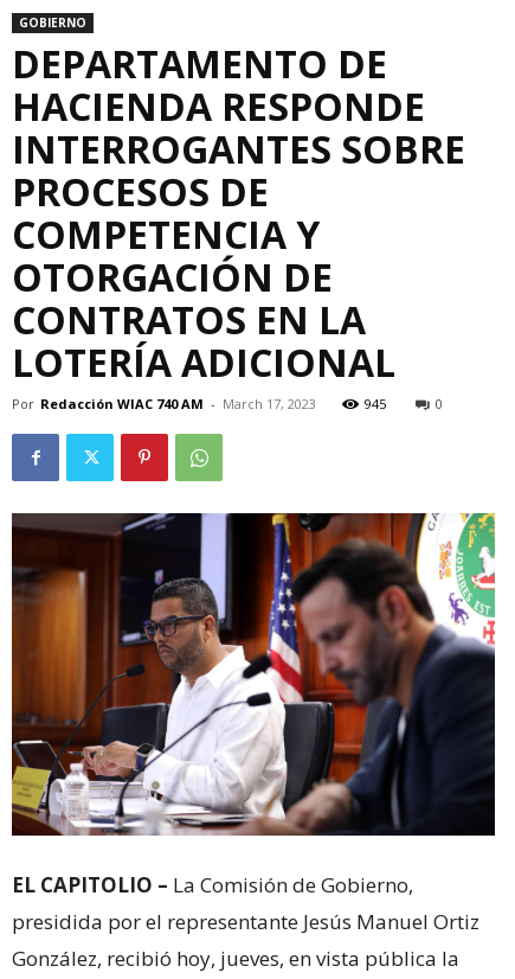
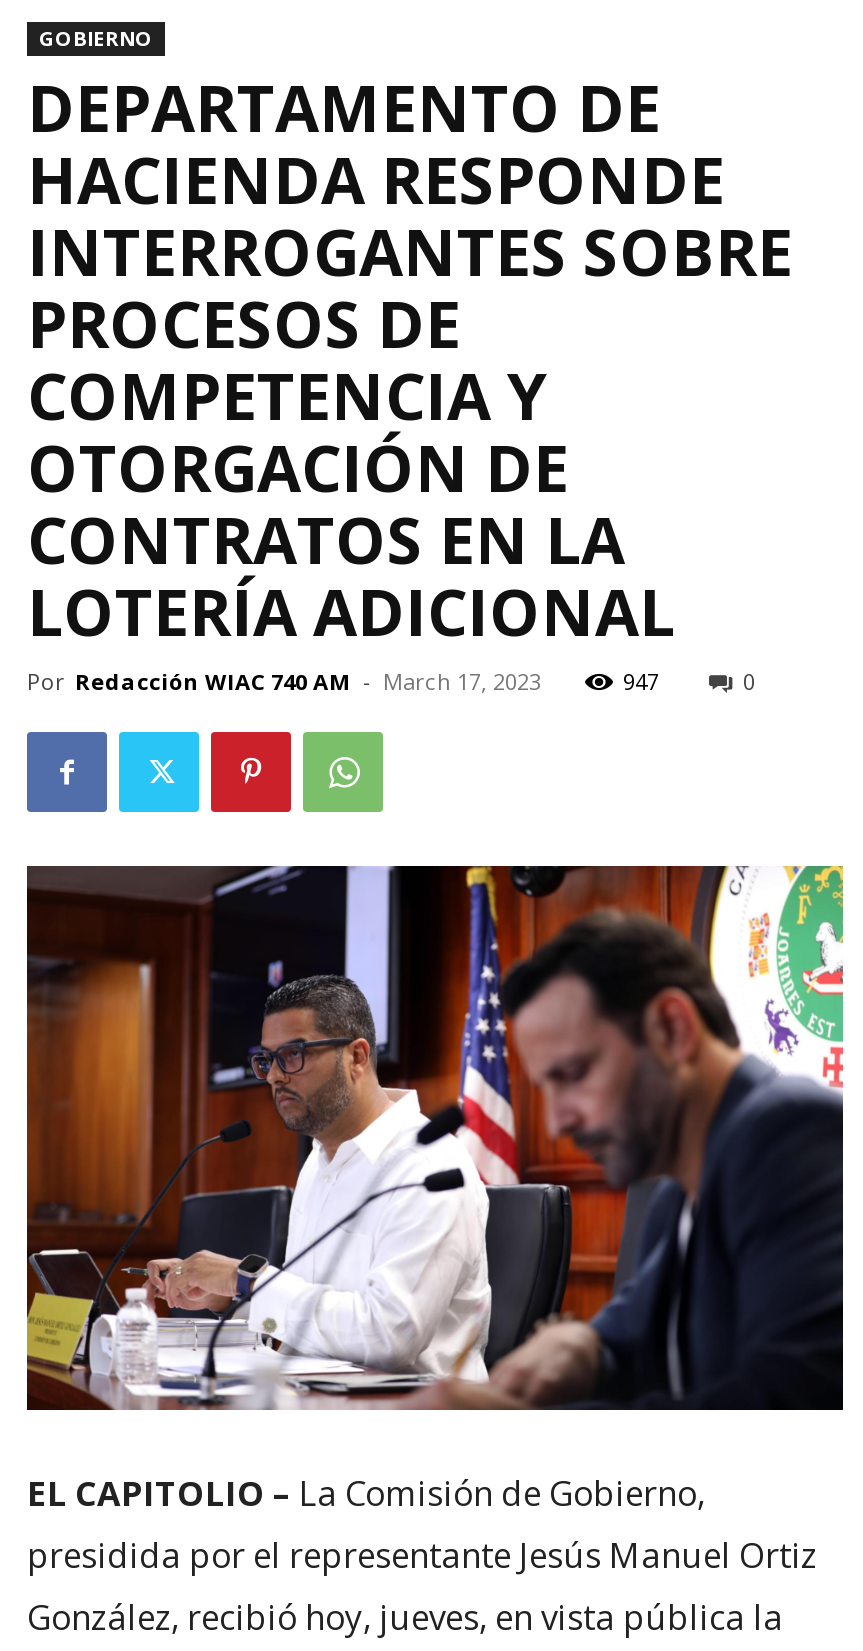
[365,395,386,412] 945 -> [623,666,659,696] 947

